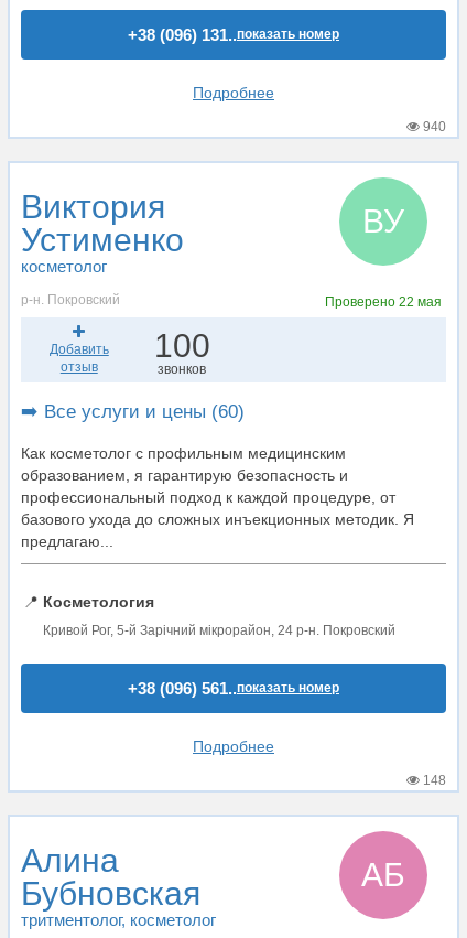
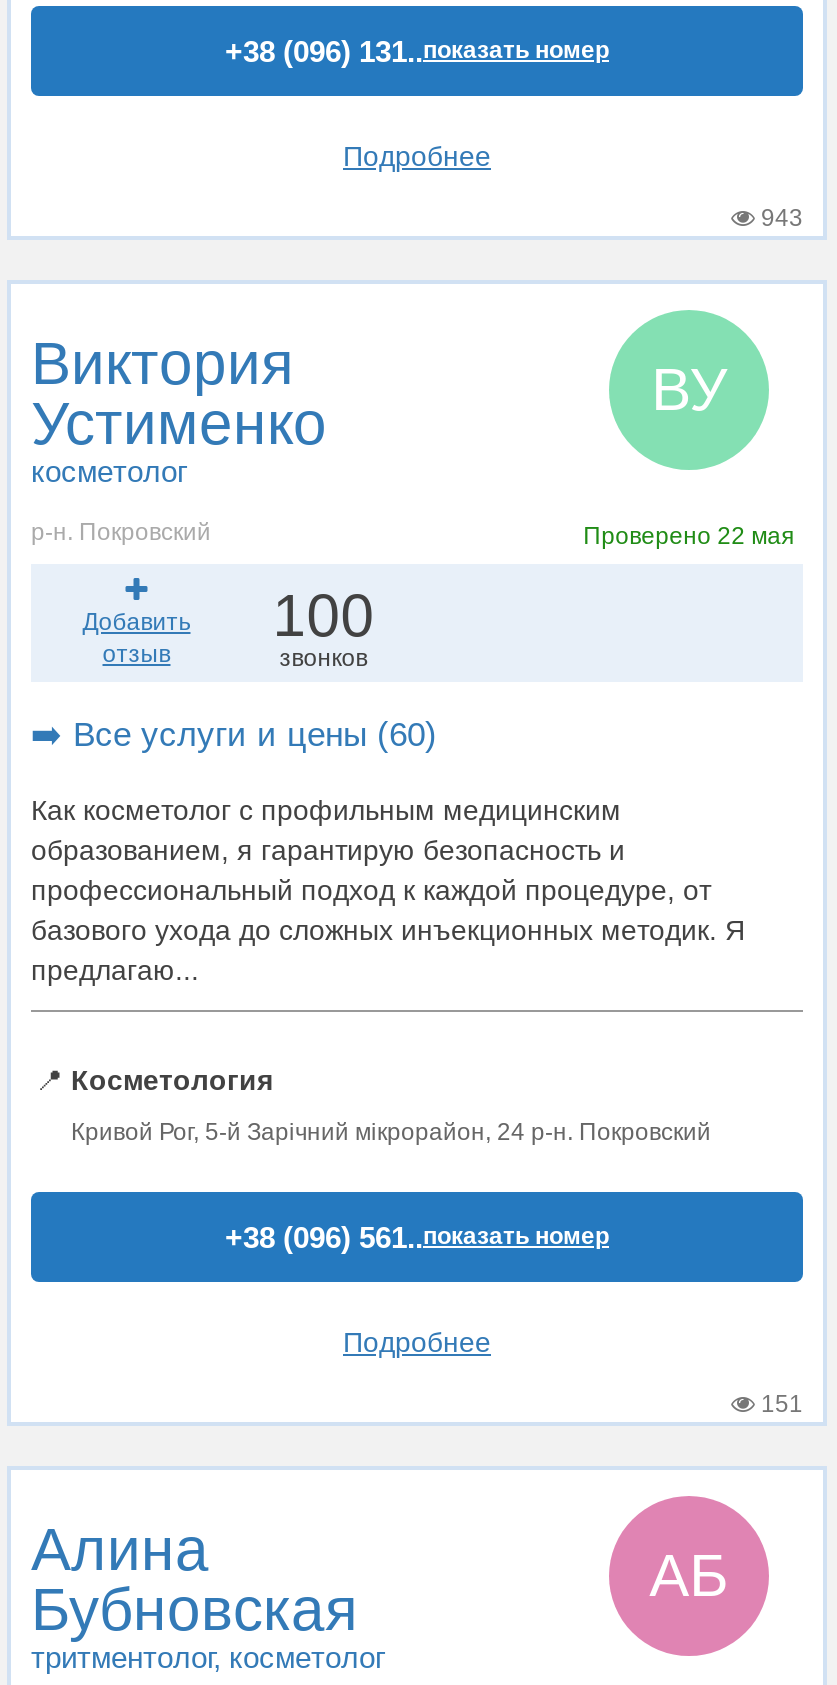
[420,119,446,134] 940 -> [755,204,803,232] 943
[420,773,446,788] 148 -> [755,1390,803,1418] 151

